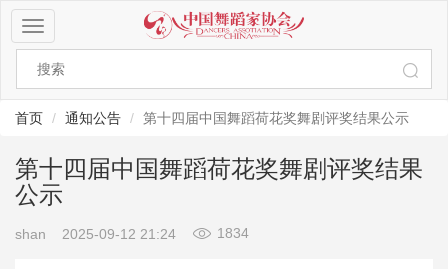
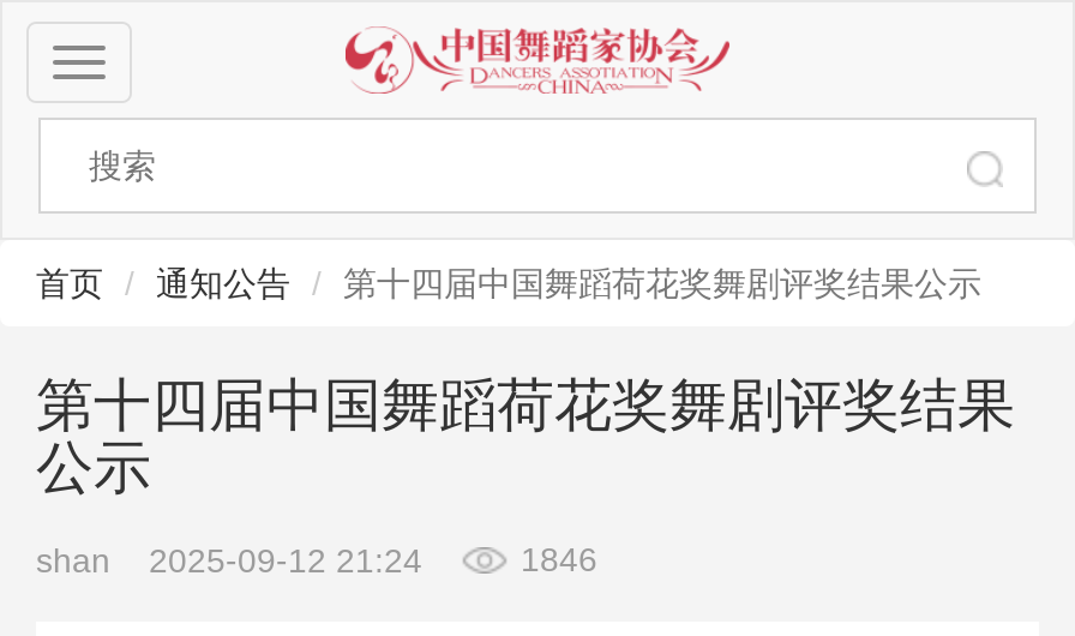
[217,225,249,241] 1834 -> [521,540,597,579] 1846

